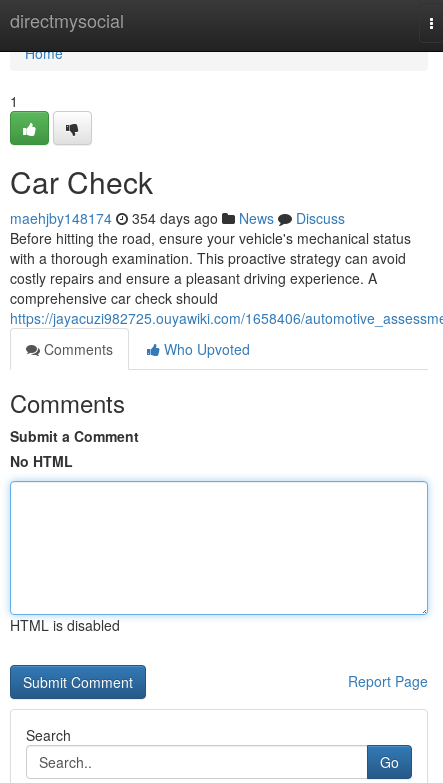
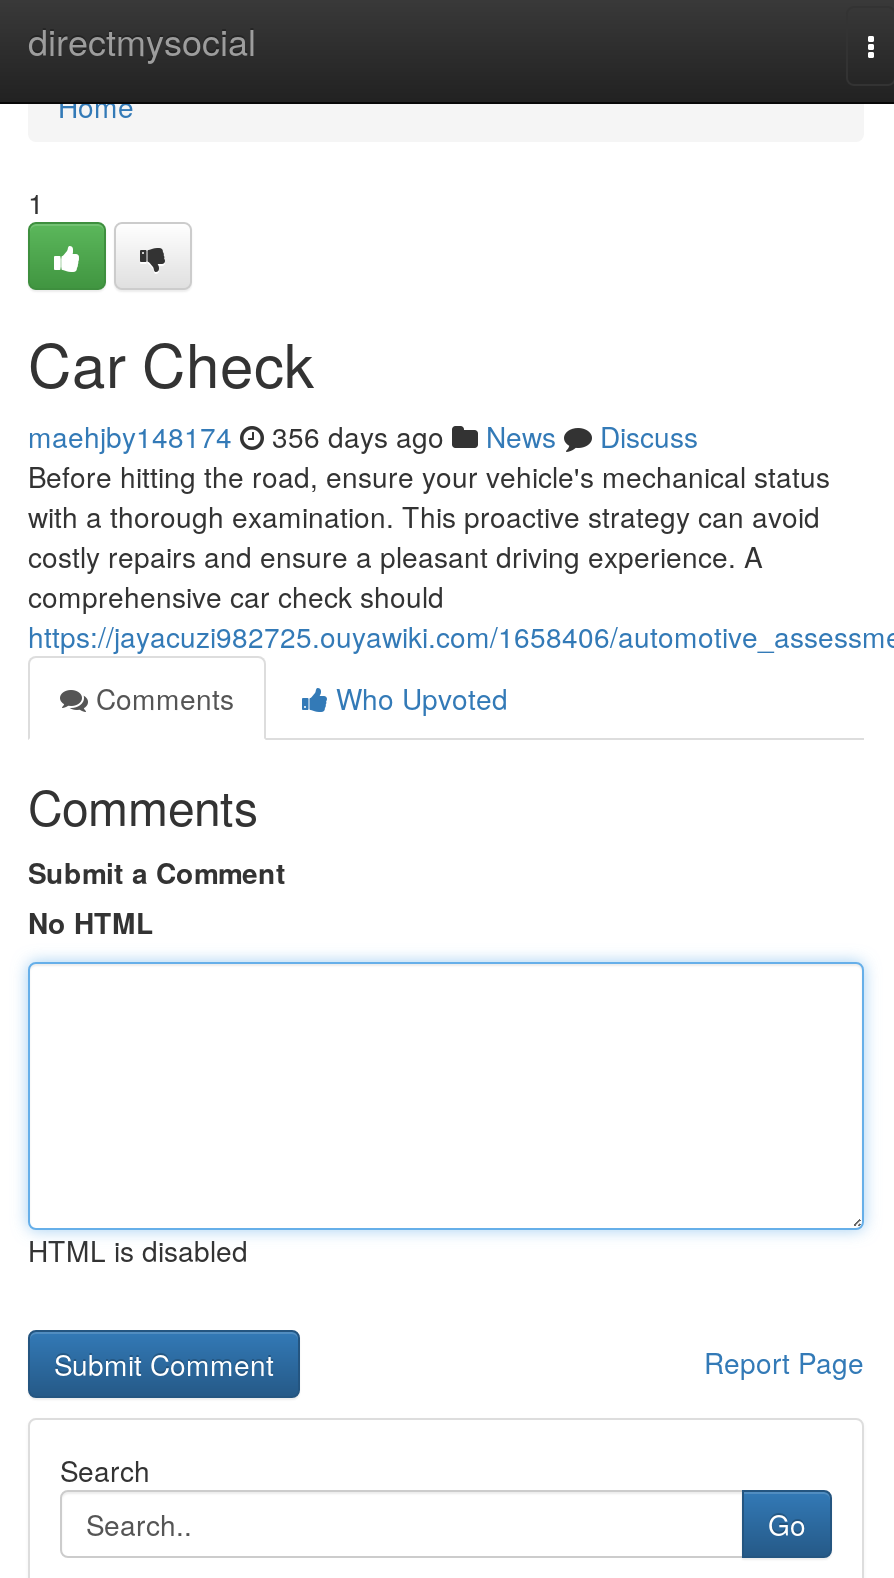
[10,208,345,228] maehjby148174 354 days ago News Discuss -> [28,416,698,456] maehjby148174 356 days ago News Discuss

